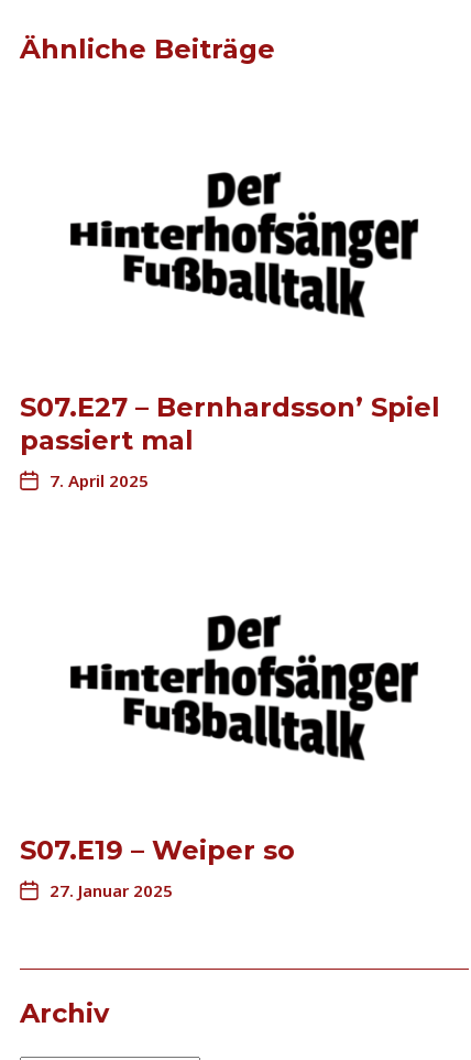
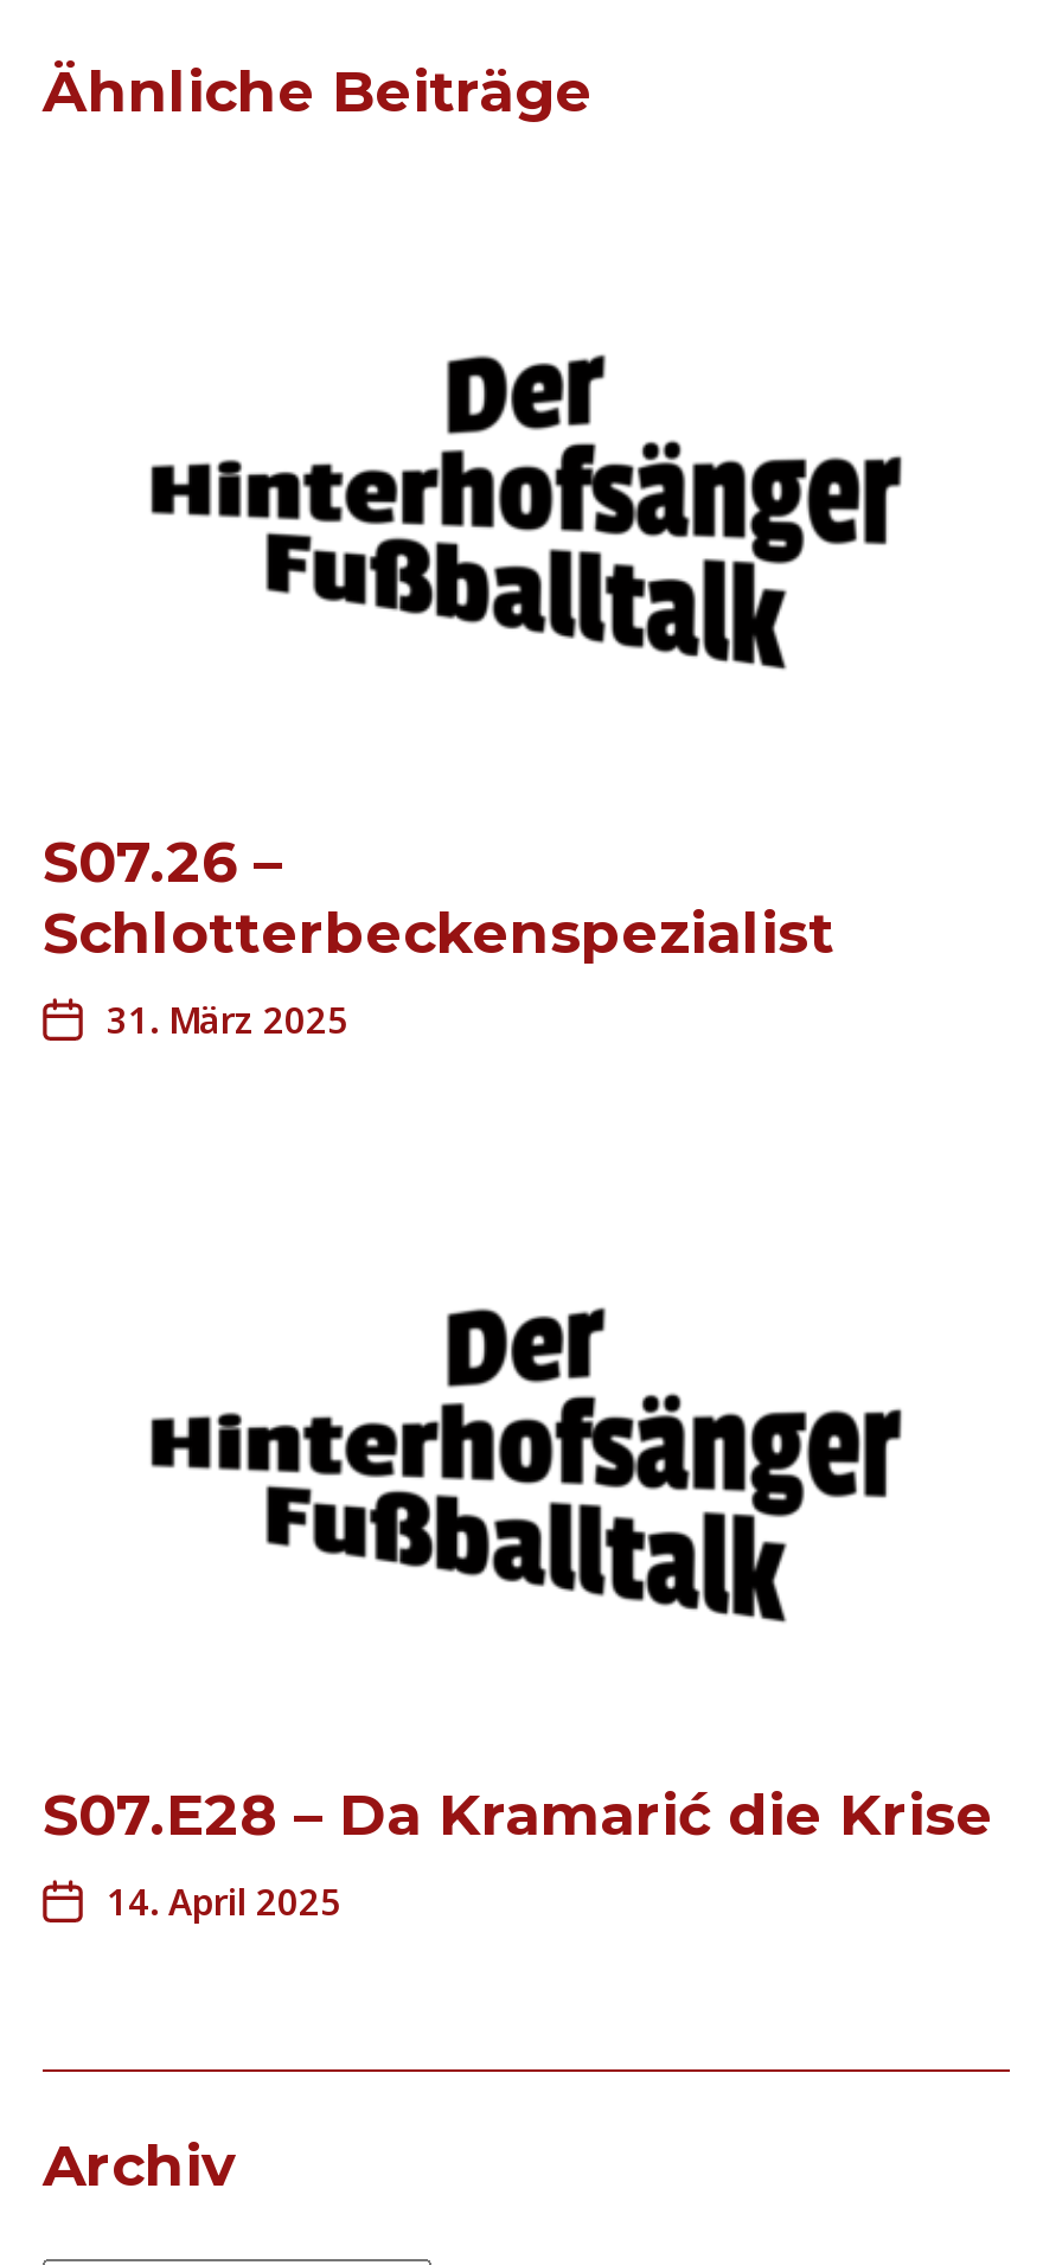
[20,392,440,492] S07.E27 – Bernhardsson’ Spiel | passiert mal | 7. April 2025 -> [43,828,834,1044] S07.26 – | Schlotterbeckenspezialist | 31. März 2025
[20,835,295,902] S07.E19 – Weiper so | 27. Januar 2025 -> [43,1781,993,1926] S07.E28 – Da Kramarić die Krise | 14. April 2025

